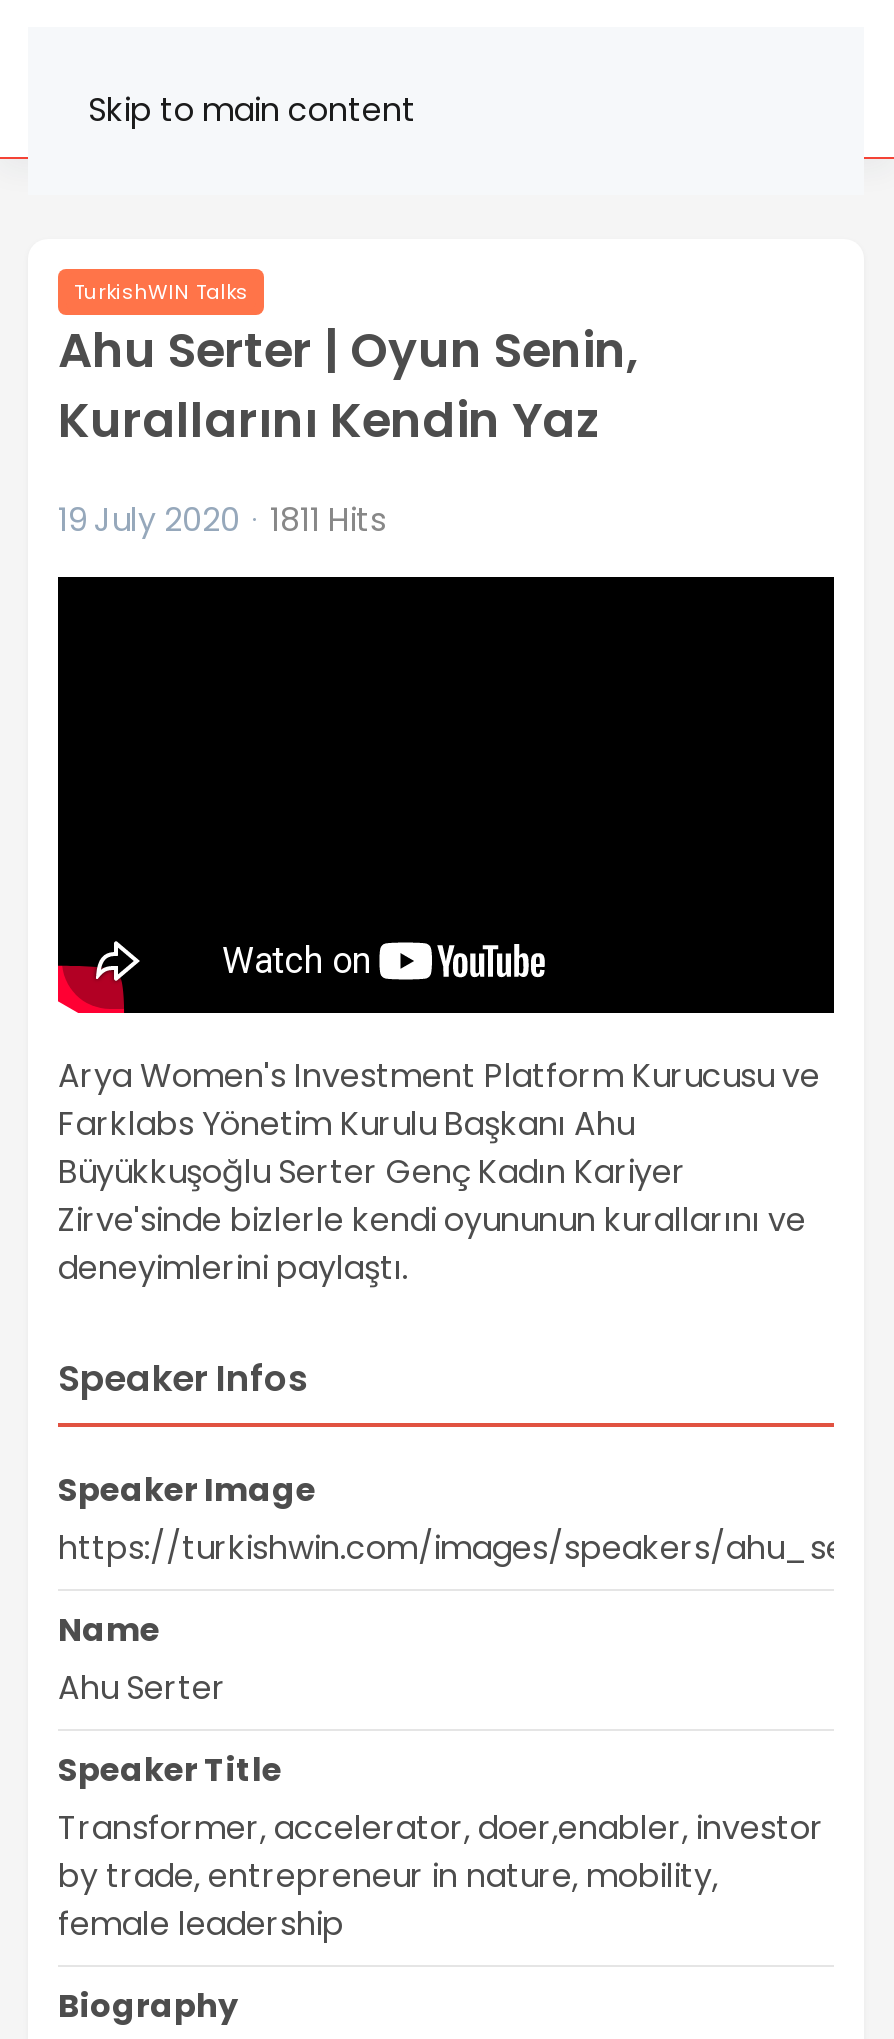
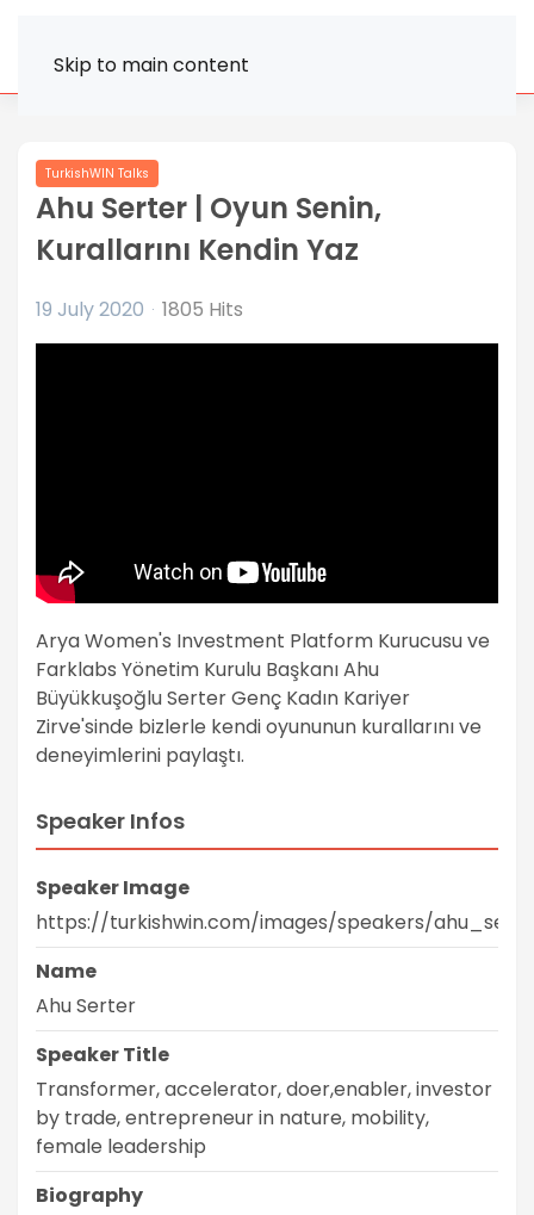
[58,497,386,543] 19 July 2020 1811 Hits -> [36,296,243,323] 19 July 2020 1805 Hits

